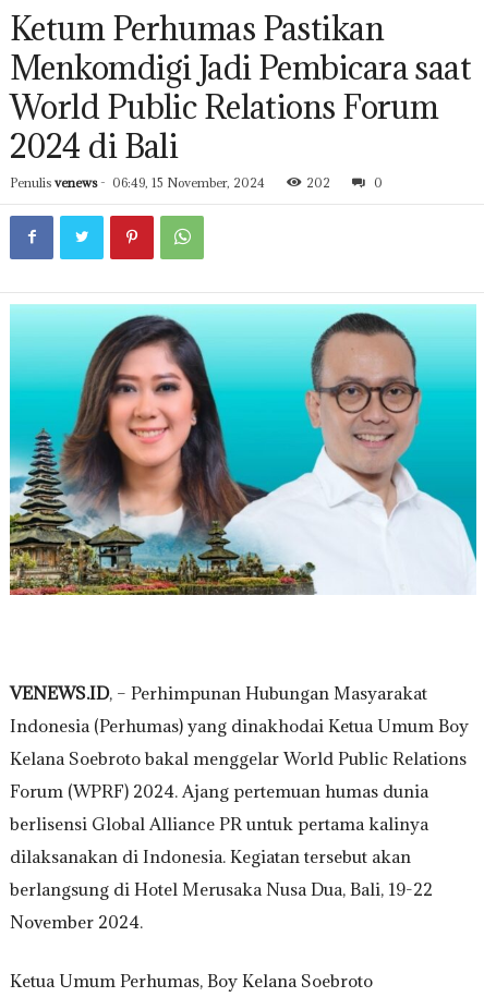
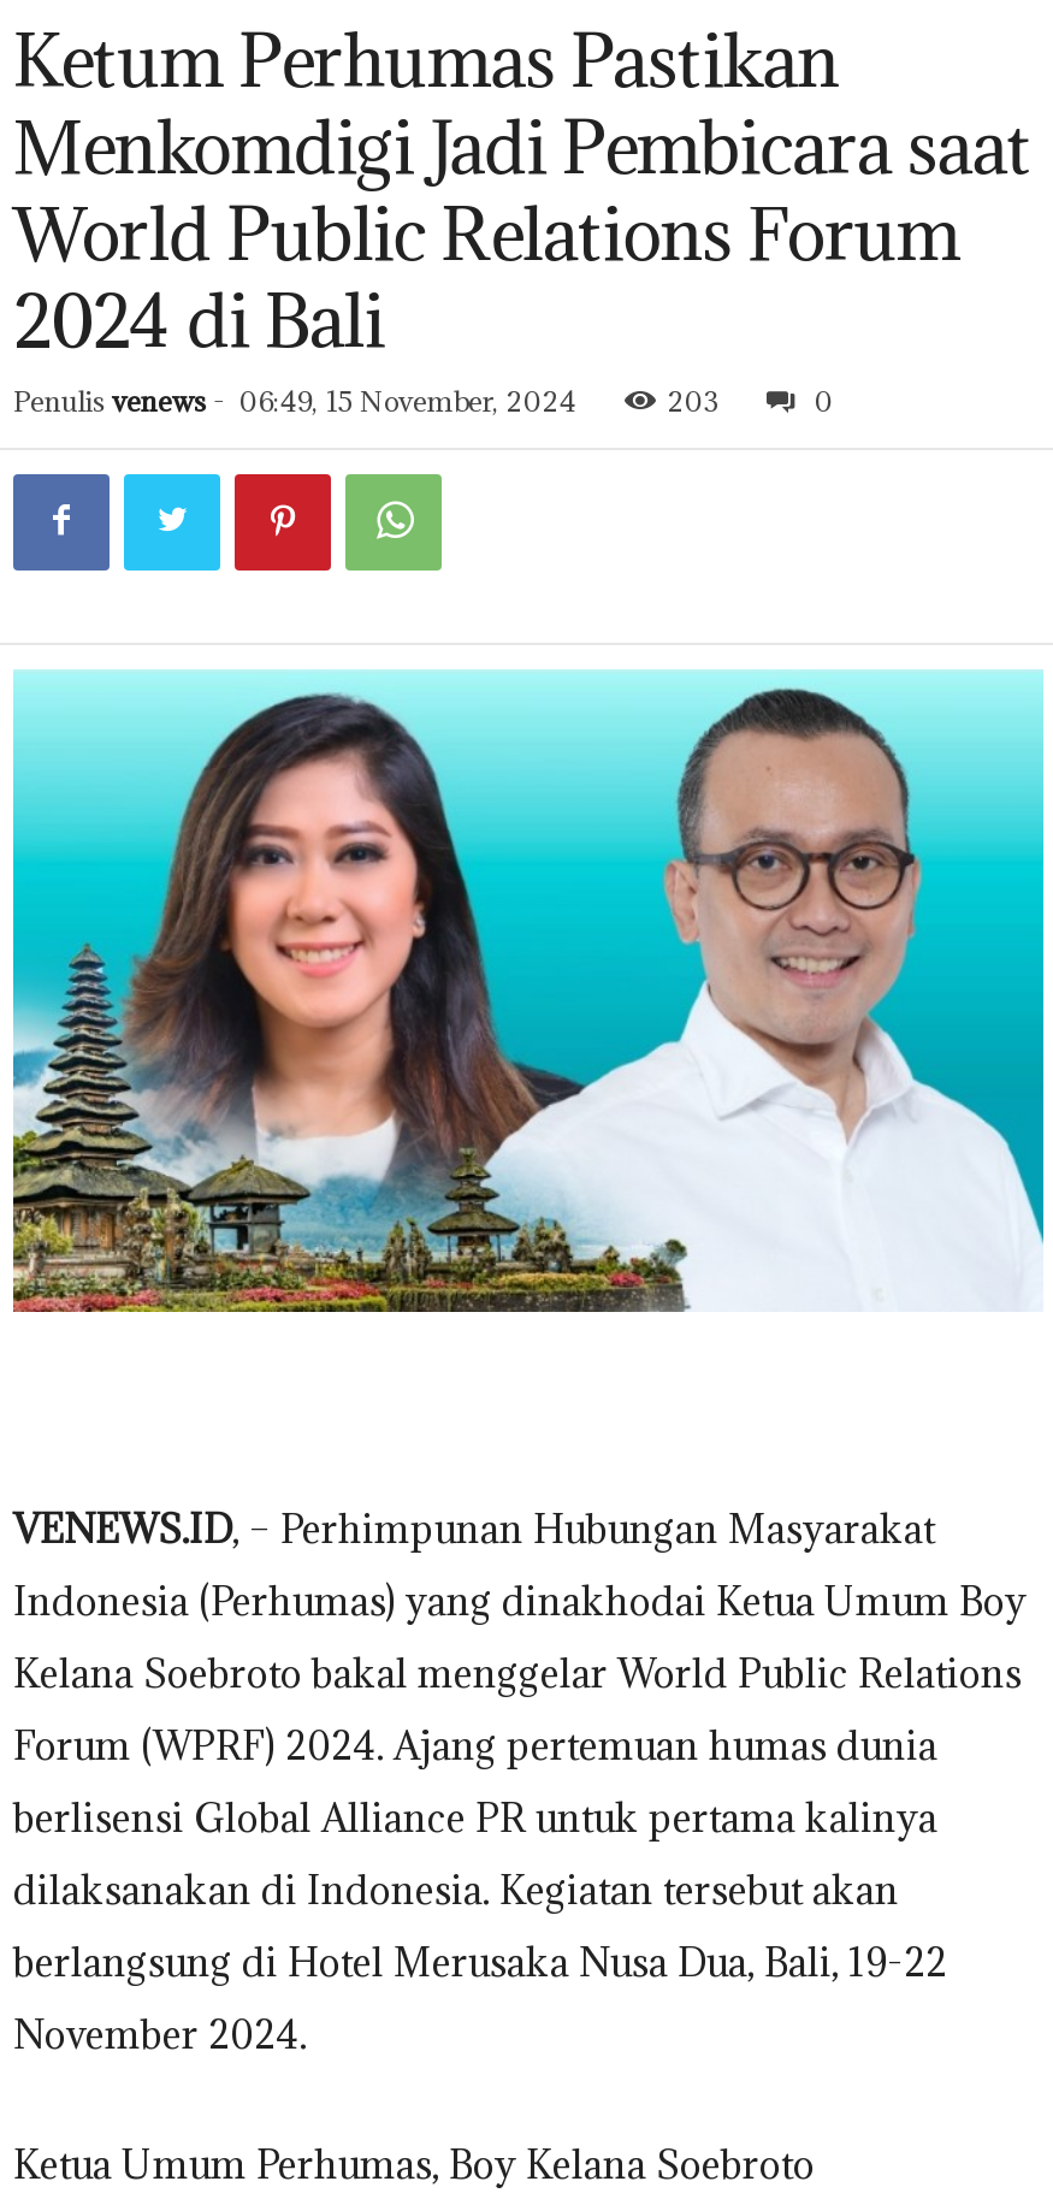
[306,174,330,191] 202 -> [668,383,718,419] 203

